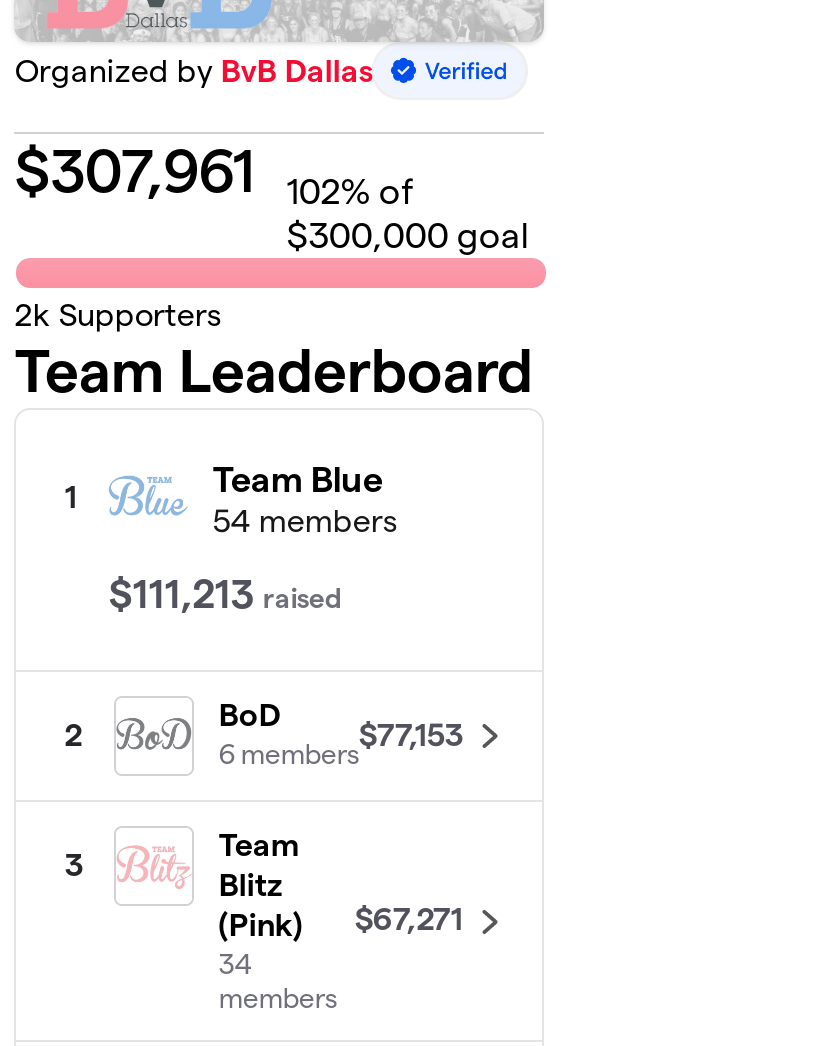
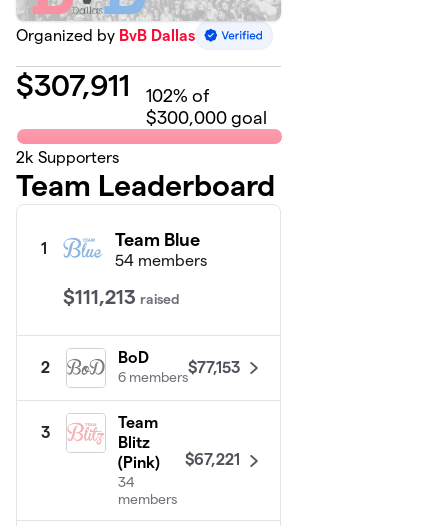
[15,139,415,211] $307,961 102% of -> [16,69,210,105] $307,911 102% of
[219,903,463,943] (Pink) $67,271 -> [118,451,240,471] (Pink) $67,221

